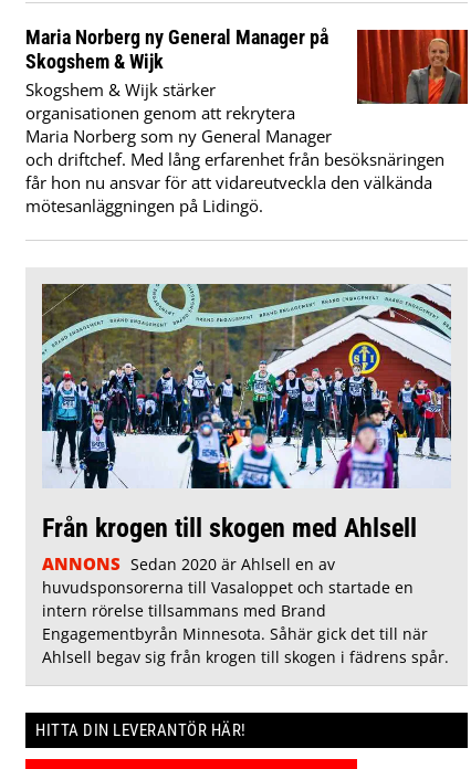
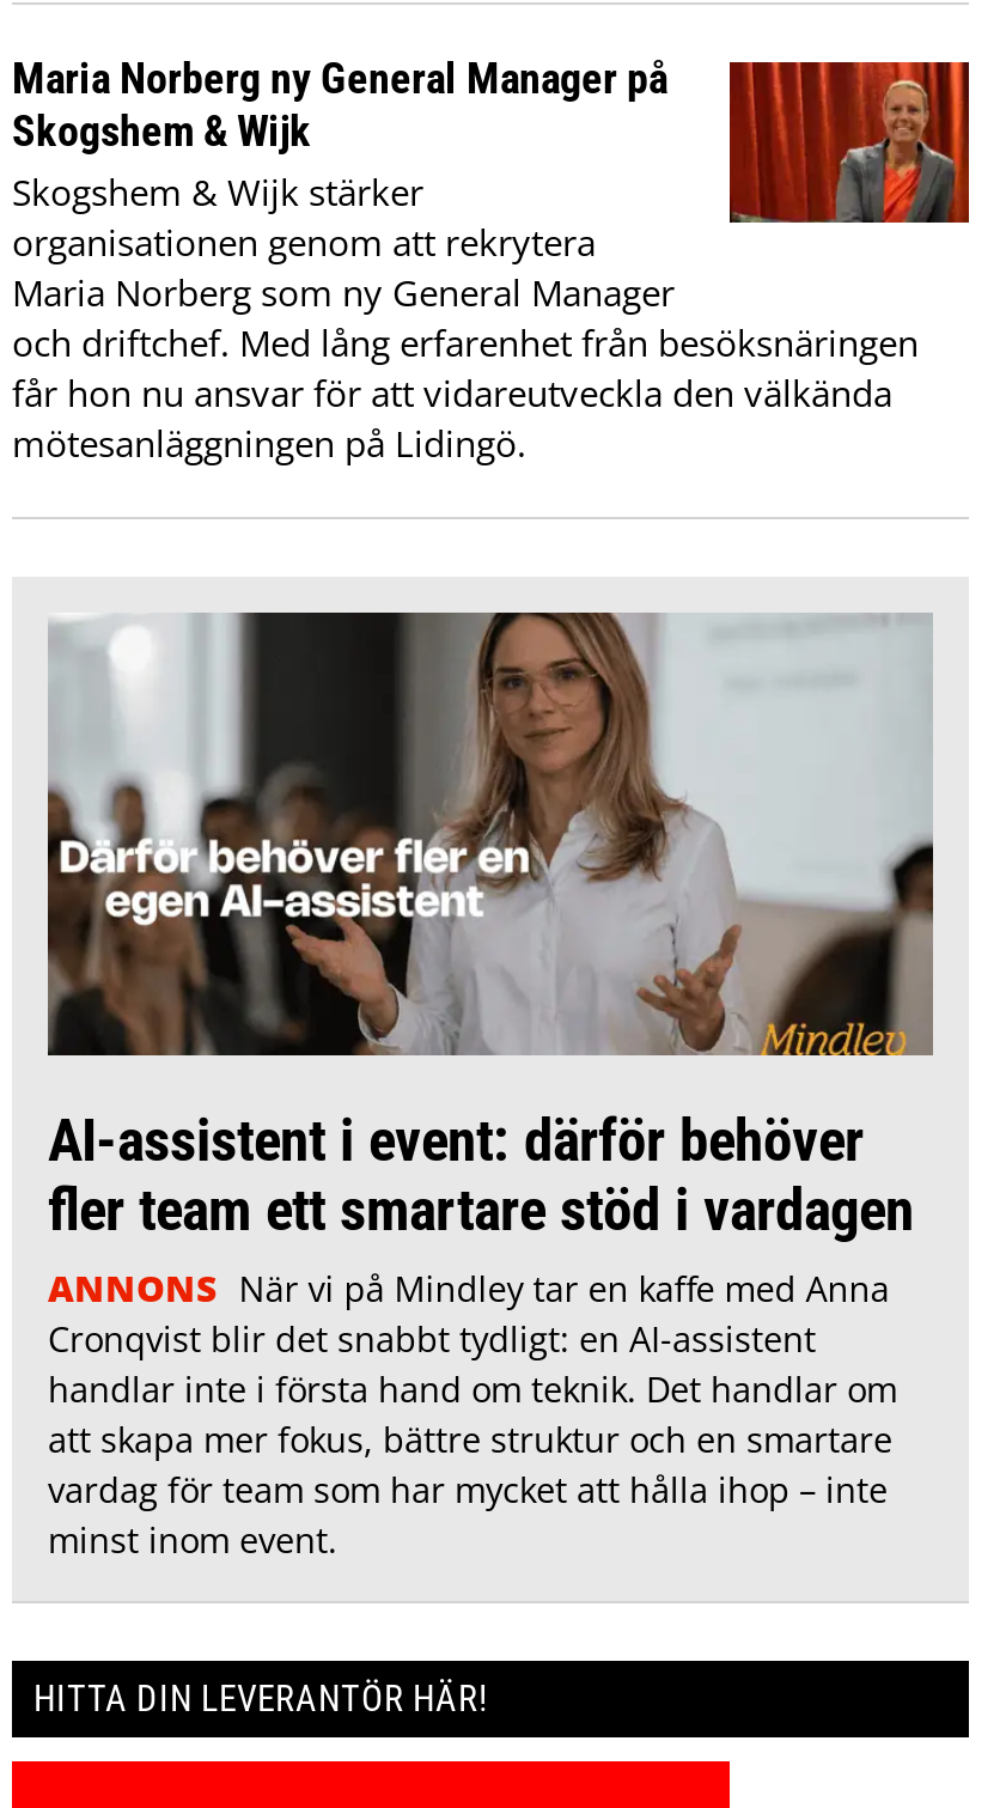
[41,283,452,462] [image] -> [45,610,933,1058] [image]
[42,511,449,667] Från krogen till skogen med Ahlsell | ANNONS Sedan 2020 är Ahlsell en av | huvudsponsorerna till Vasaloppet och startade en | intern rörelse tillsammans med Brand | Engagementbyrån Minnesota. Såhär gick det till när | Ahlsell begav sig från krogen till skogen i fädrens spår. -> [48,1105,914,1562] AI-assistent i event: därför behöver | fler team ett smartare stöd i vardagen | ANNONS När vi på Mindley tar en kaffe med Anna | Cronqvist blir det snabbt tydligt: en AI-assistent | handlar inte i första hand om teknik. Det handlar om | att skapa mer fokus, bättre struktur och en smartare | vardag för team som har mycket att hålla ihop – inte | minst inom event.

